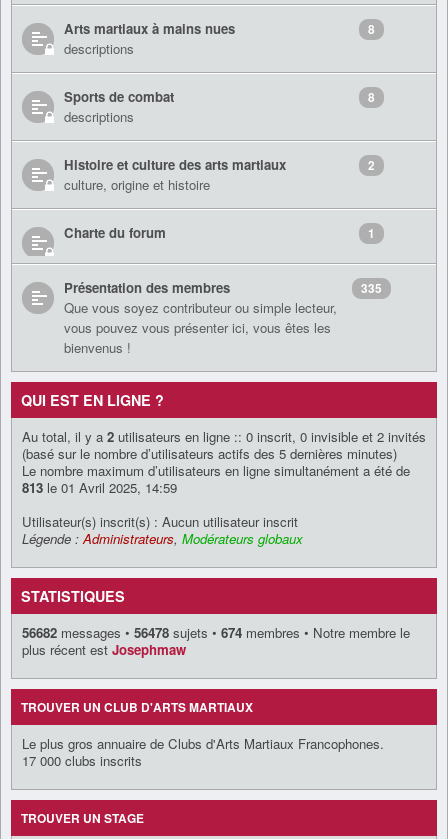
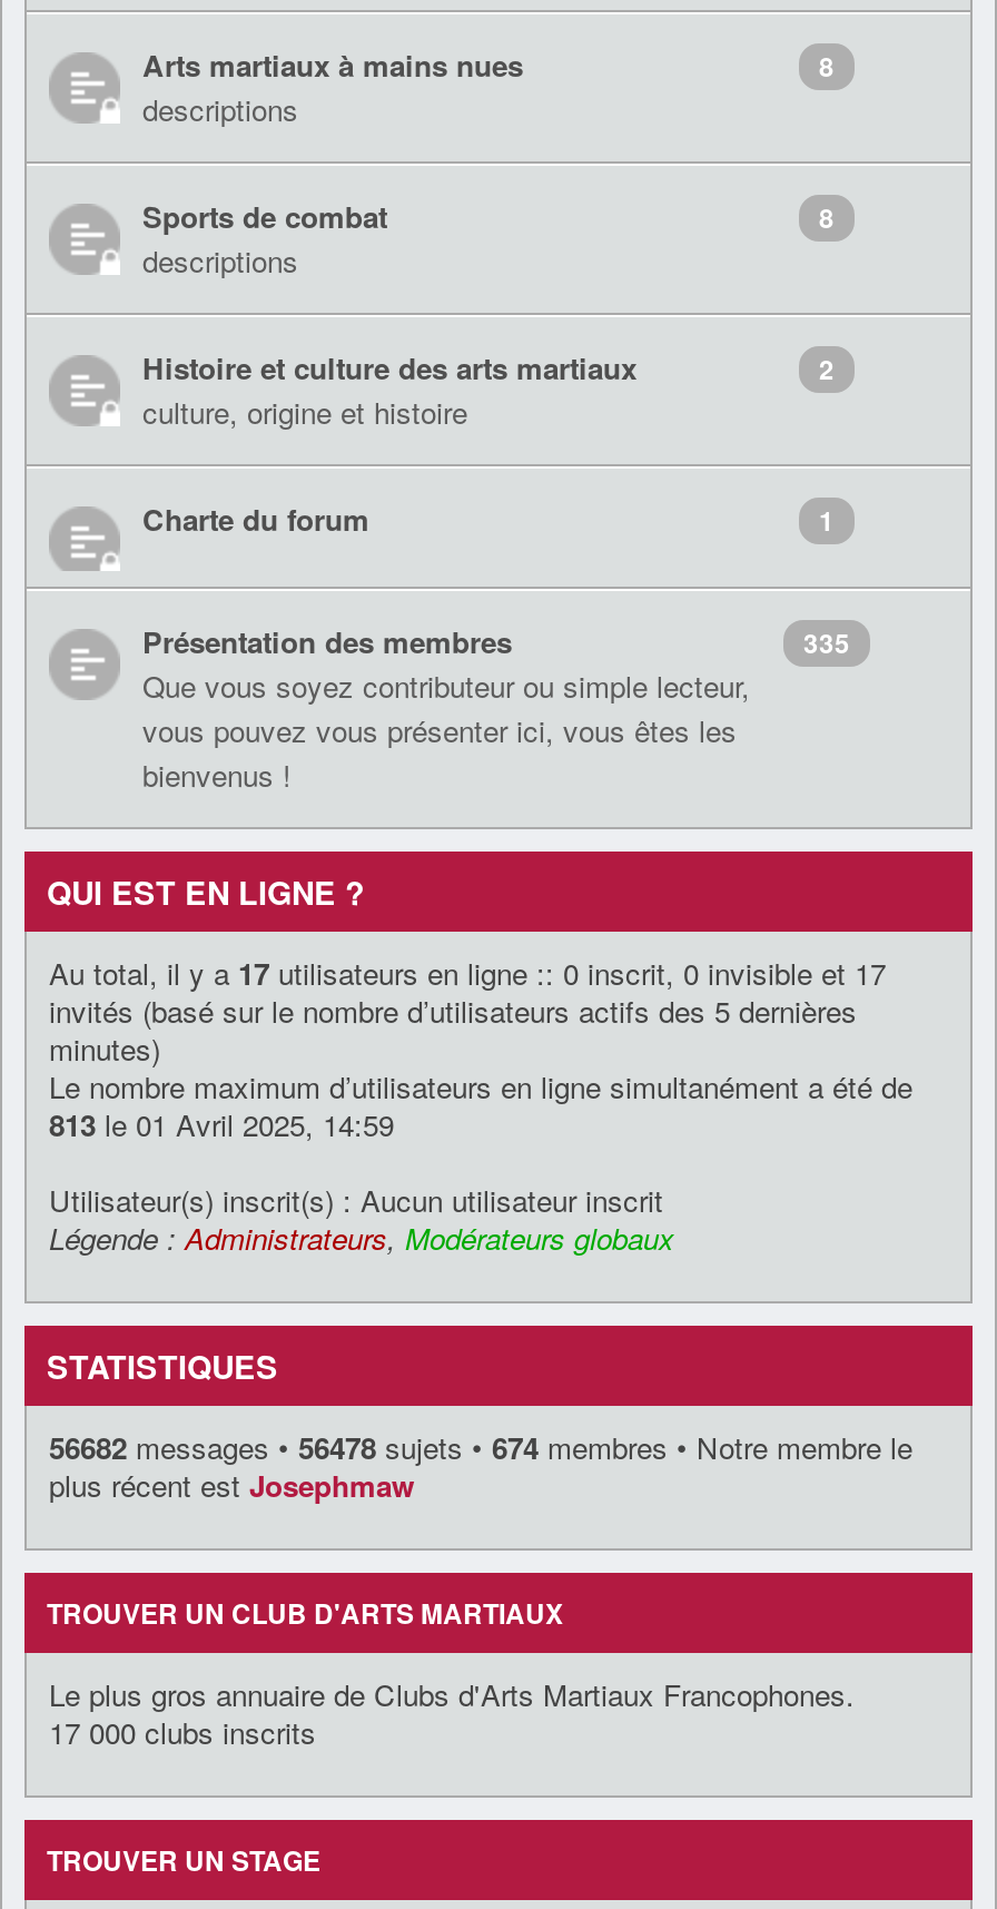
[22,426,426,462] Au total, il y a 2 utilisateurs en ligne :: 0 inscrit, 0 invisible et 2 invités | (basé sur le nombre d’utilisateurs actifs des 5 dernières minutes) -> [49,951,886,1069] Au total, il y a 17 utilisateurs en ligne :: 0 inscrit, 0 invisible et 17 | invités (basé sur le nombre d’utilisateurs actifs des 5 dernières | minutes)

